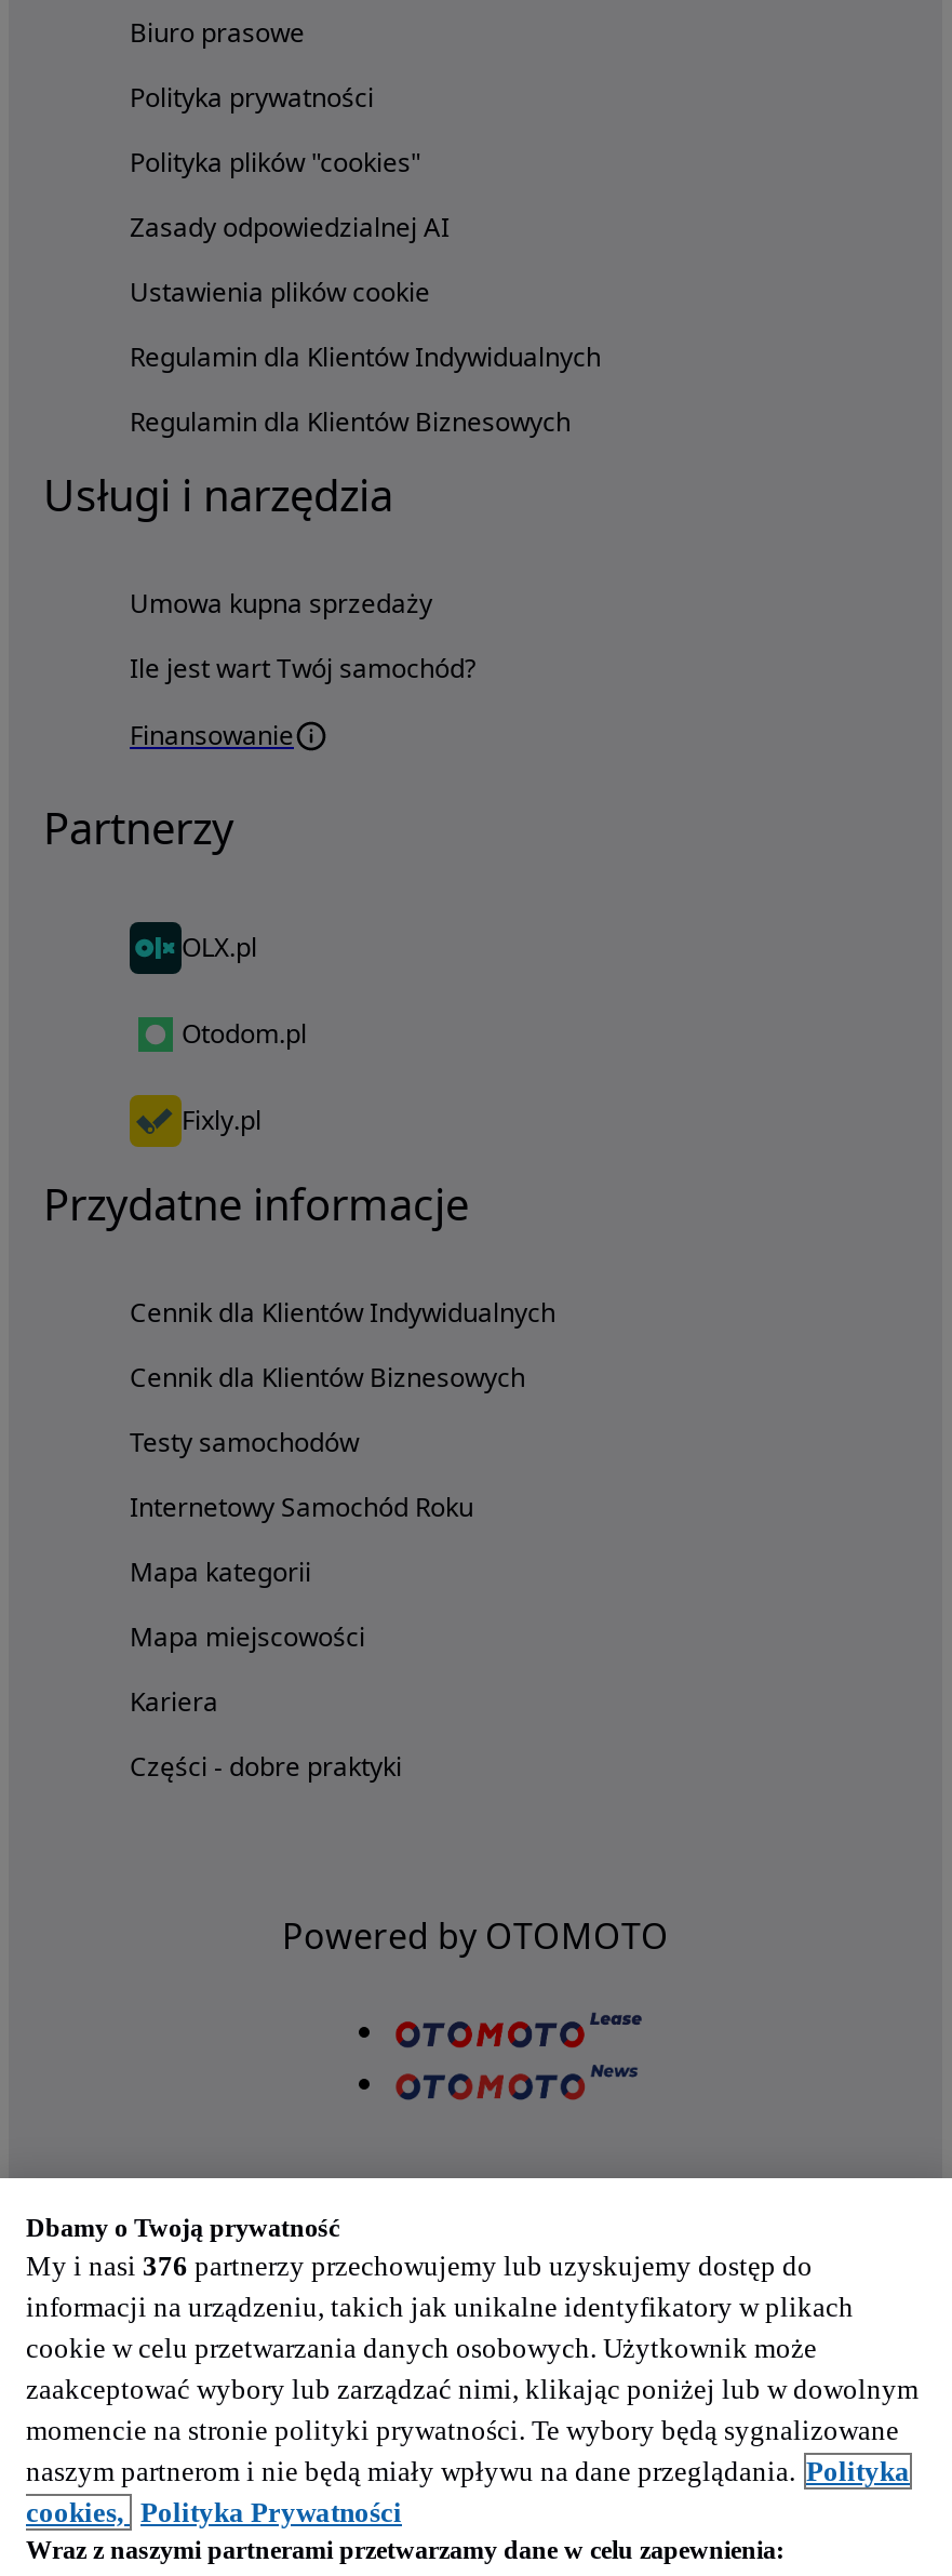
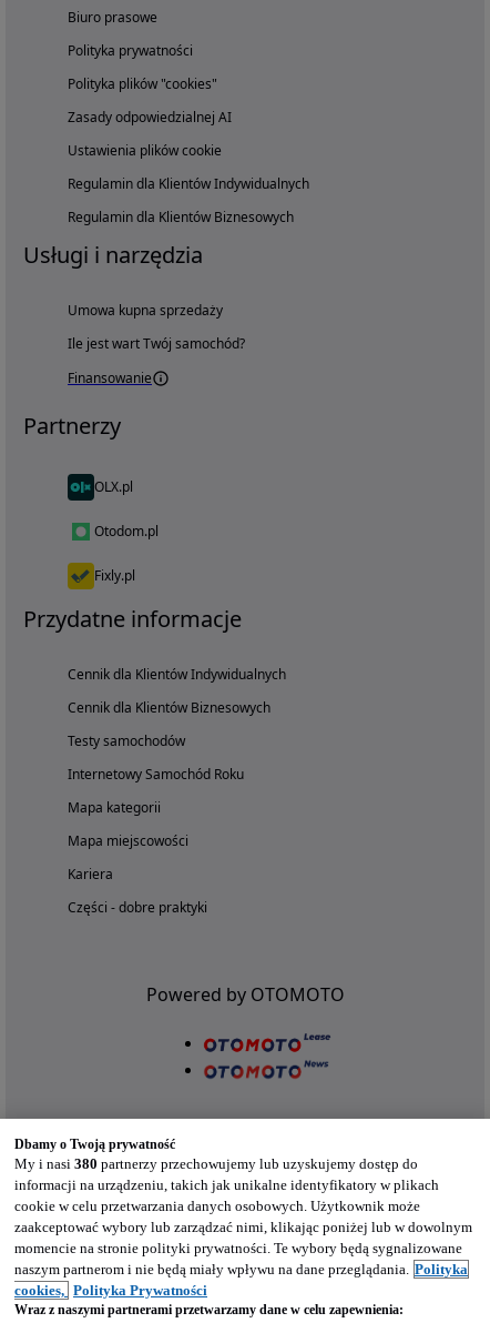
[26,2250,813,2282] My i nasi 376 partnerzy przechowujemy lub uzyskujemy dostęp do -> [14,1155,418,1172] My i nasi 380 partnerzy przechowujemy lub uzyskujemy dostęp do

